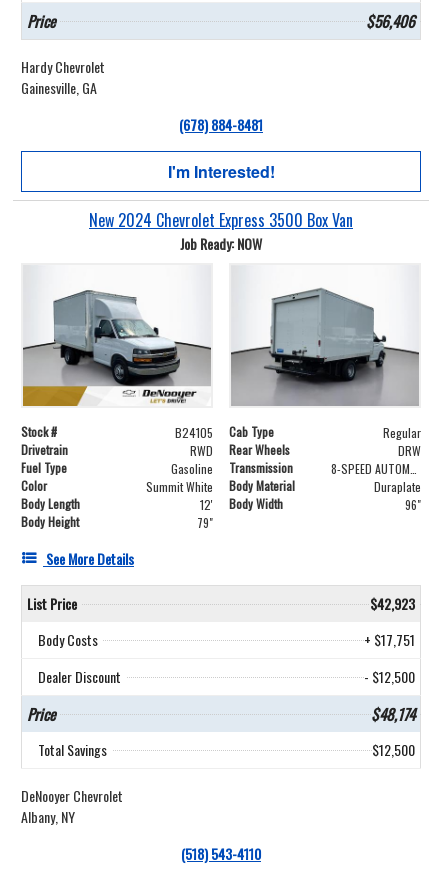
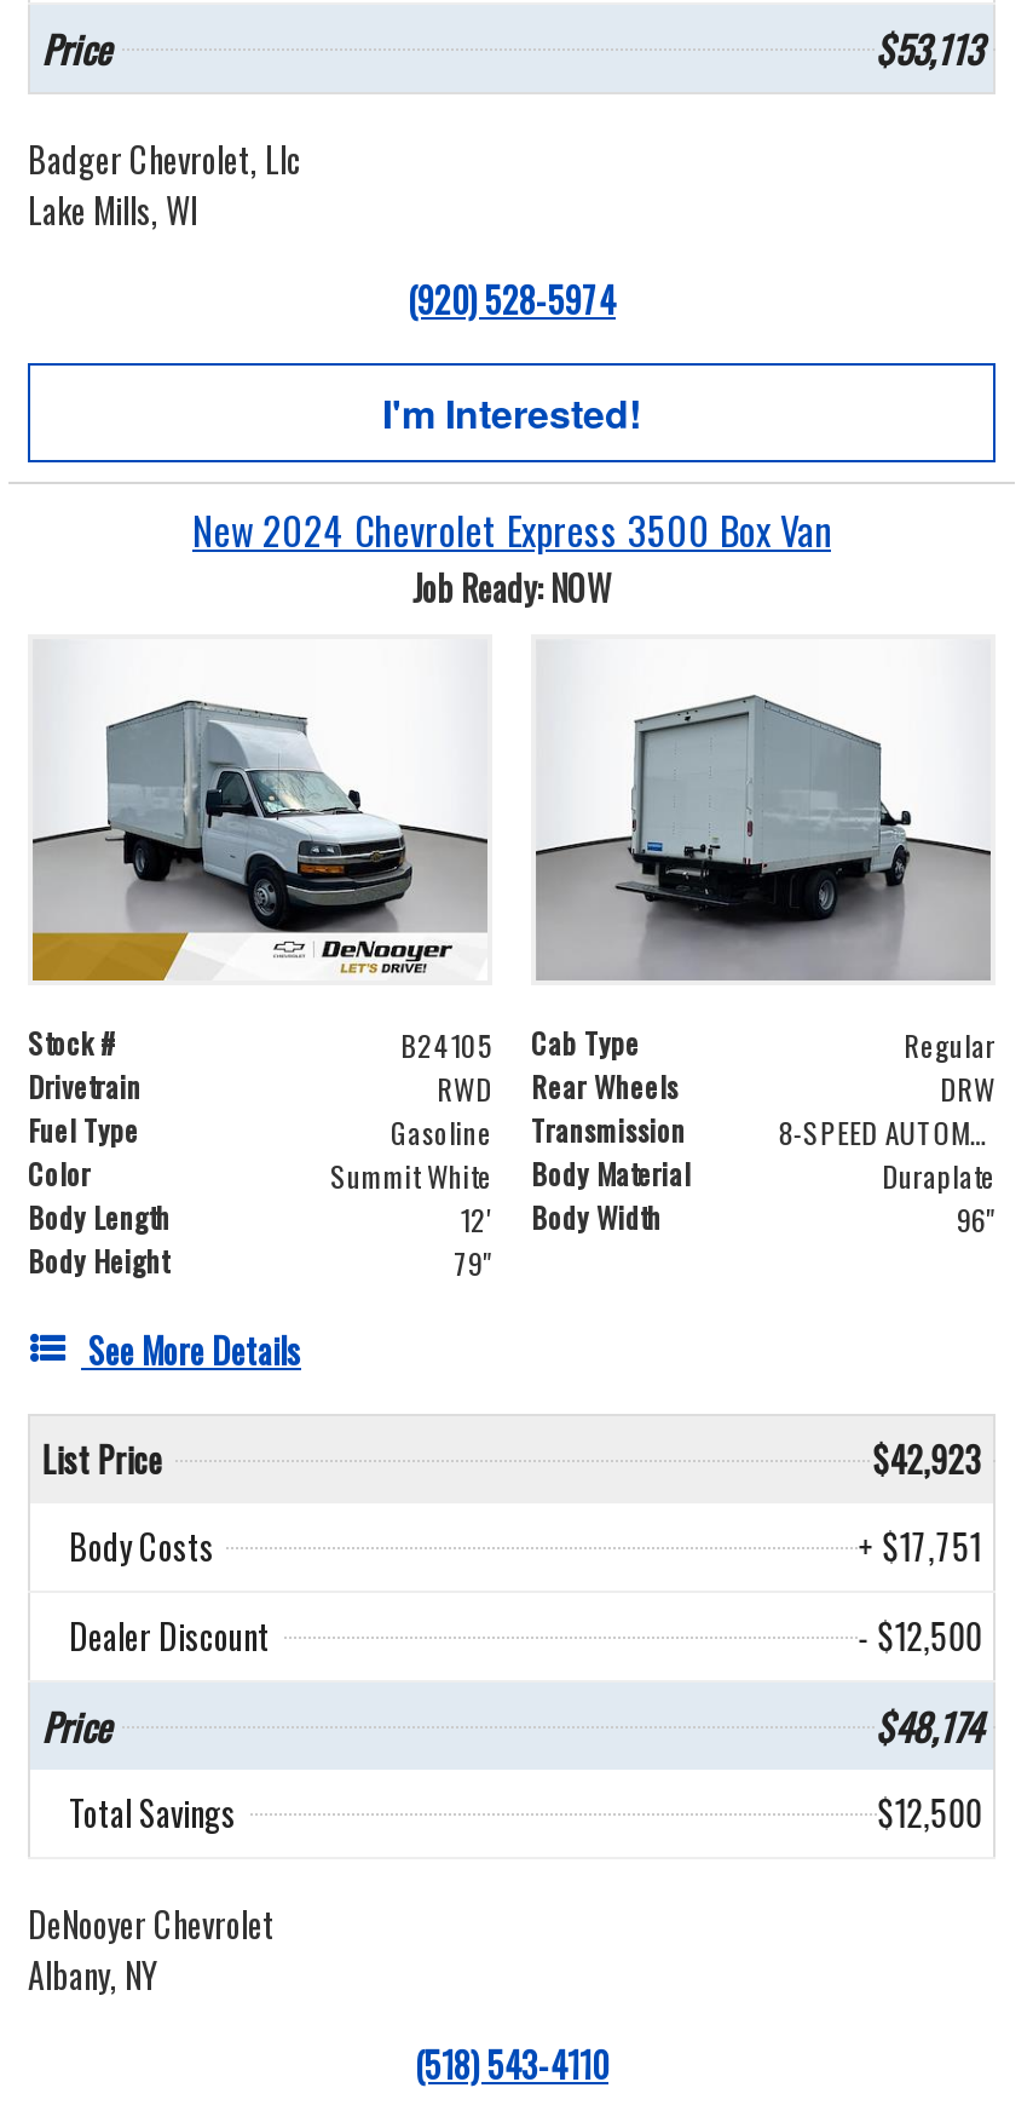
[366,10,415,32] $56,406 -> [875,23,981,76] $53,113
[21,56,105,98] Hardy Chevrolet | Gainesville, GA -> [28,134,301,236] Badger Chevrolet, Llc | Lake Mills, WI
[179,114,263,135] (678) 884-8481 -> [408,275,616,325] (920) 528-5974

